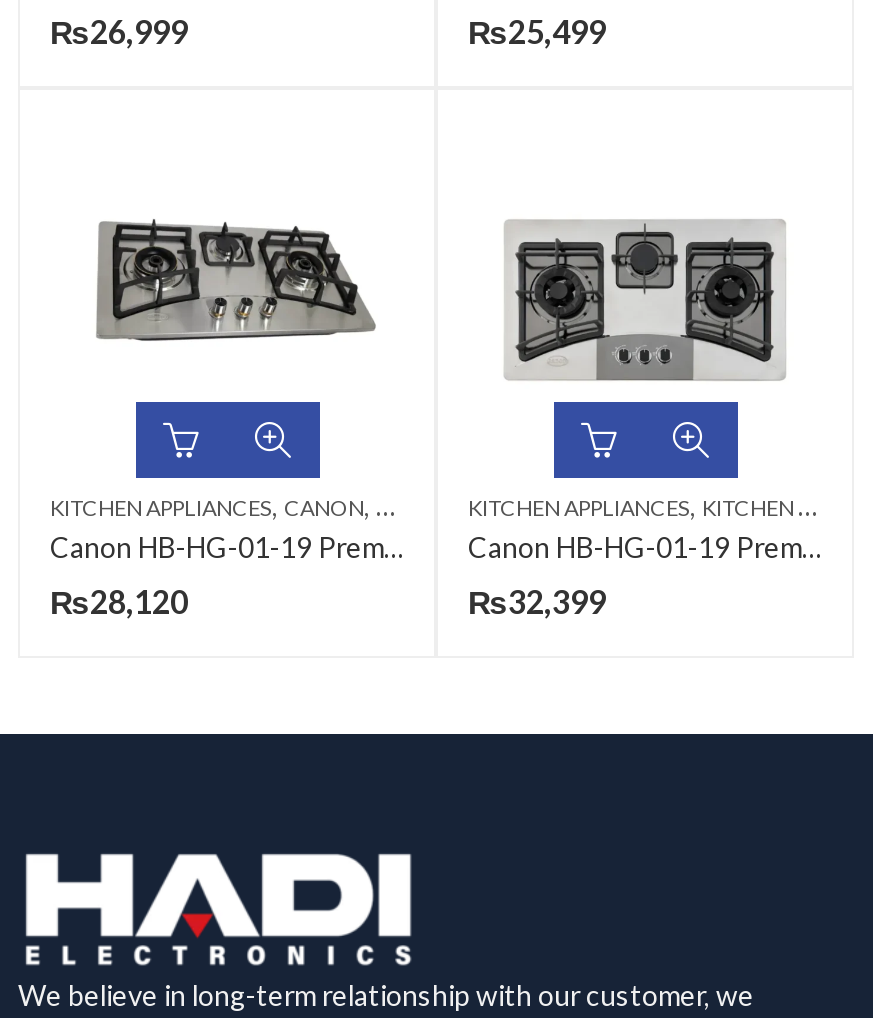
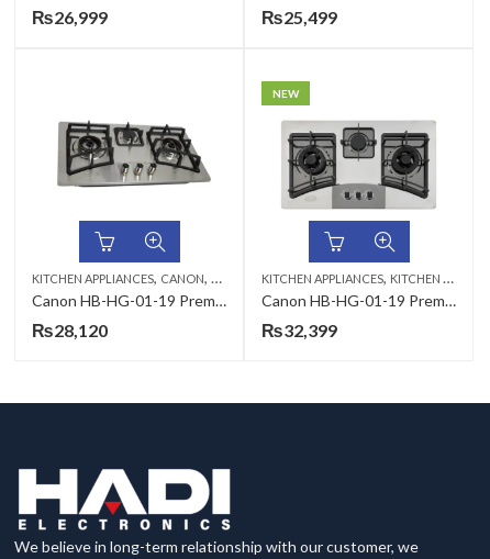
none -> [272,87,299,100] NEW

